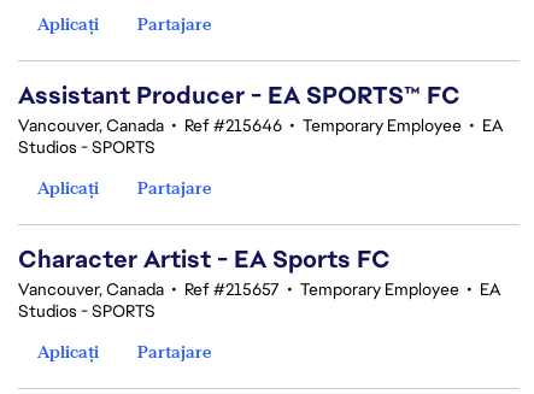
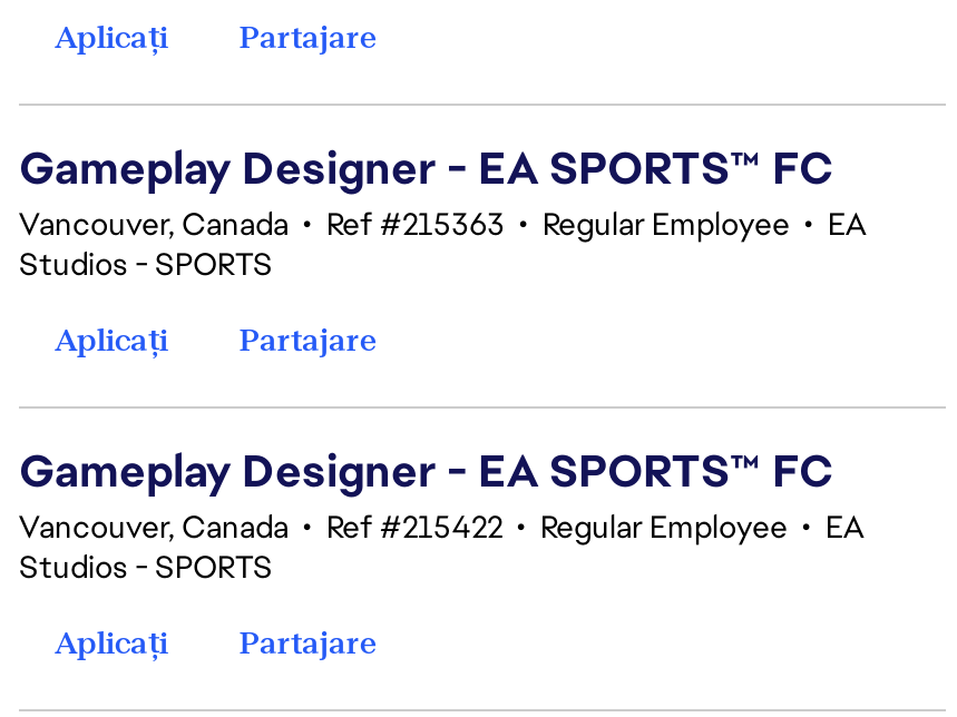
[18,80,460,111] Assistant Producer - EA SPORTS™ FC -> [19,139,834,197] Gameplay Designer - EA SPORTS™ FC
[18,114,503,136] Vancouver, Canada • Ref #215646 • Temporary Employee • EA -> [19,204,866,244] Vancouver, Canada • Ref #215363 • Regular Employee • EA
[18,243,391,275] Character Artist - EA Sports FC -> [19,442,834,500] Gameplay Designer - EA SPORTS™ FC
[18,278,500,300] Vancouver, Canada • Ref #215657 • Temporary Employee • EA -> [19,507,863,547] Vancouver, Canada • Ref #215422 • Regular Employee • EA

